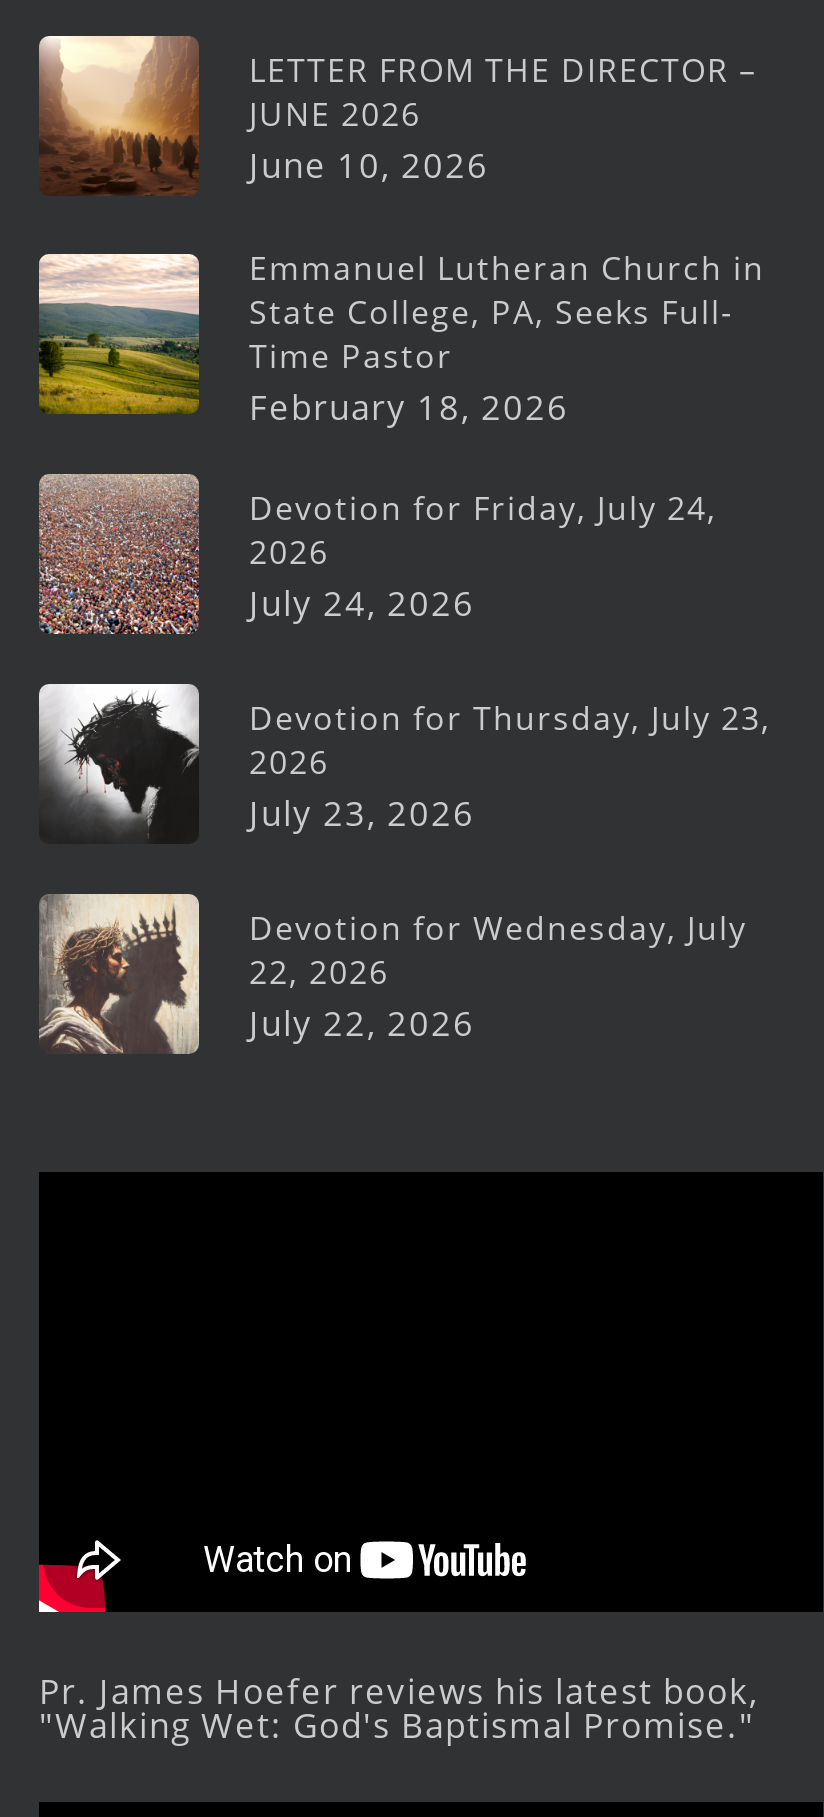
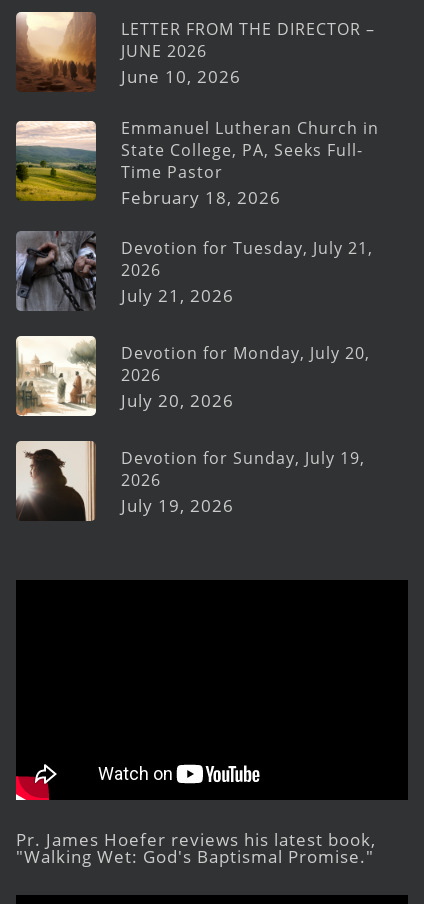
[39,472,717,634] [image] | Devotion for Friday, July 24, -> [16,231,373,311] [image] | Devotion for Tuesday, July 21,
[249,581,475,627] July 24, 2026 -> [121,284,234,307] July 21, 2026
[39,686,771,844] [image] | Devotion for Thursday, July 23, -> [15,338,370,417] [image] | Devotion for Monday, July 20,
[249,791,475,837] July 23, 2026 -> [121,389,234,412] July 20, 2026
[39,894,747,1056] [image] | Devotion for Wednesday, July | 22, 2026 | July 22, 2026 -> [15,441,365,521] [image] | Devotion for Sunday, July 19, | 2026 | July 19, 2026

